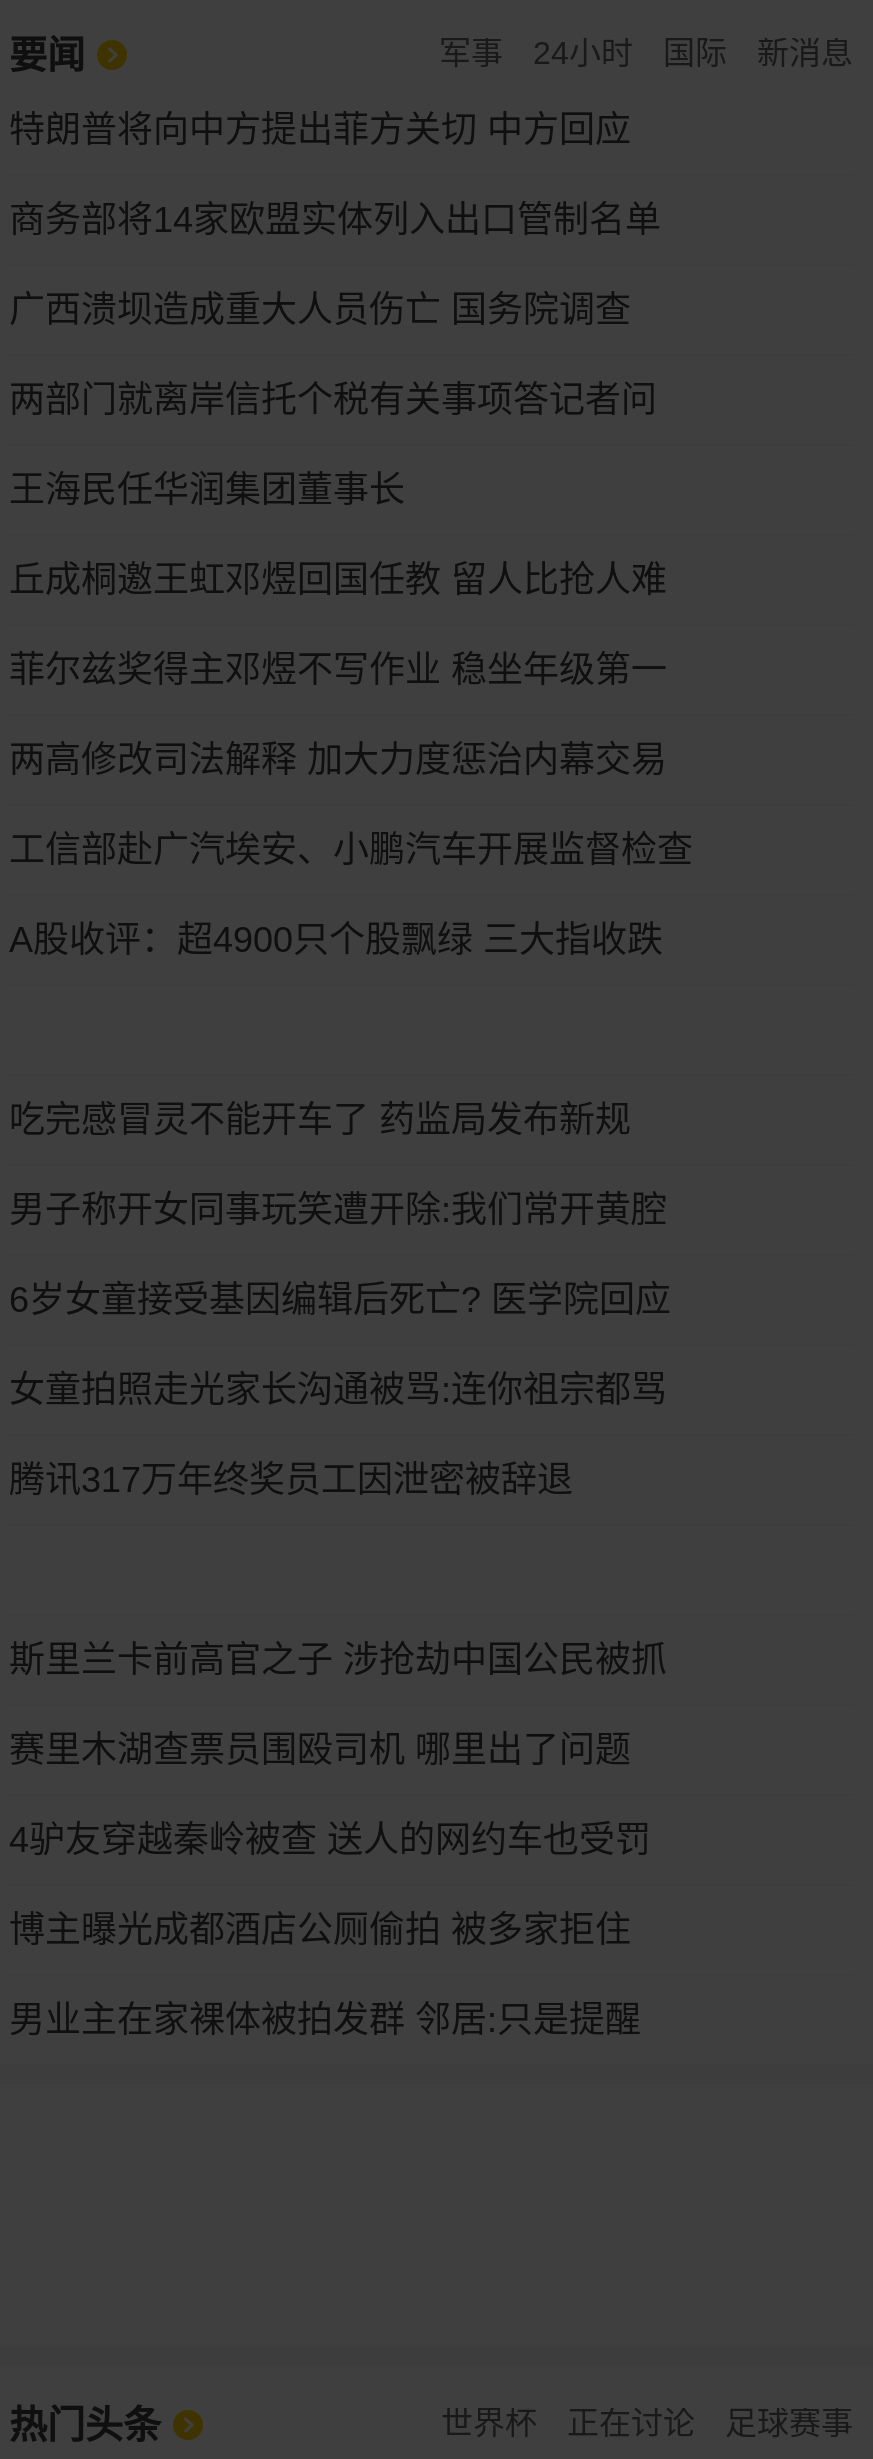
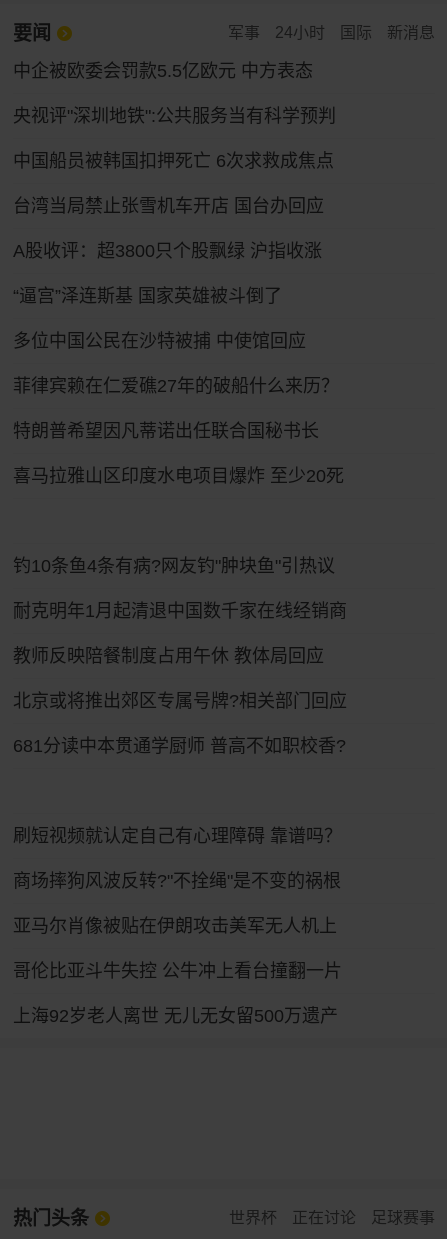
[9,110,631,150] 特朗普将向中方提出菲方关切 中方回应 -> [13,61,313,81] 中企被欧委会罚款5.5亿欧元 中方表态
[9,200,661,240] 商务部将14家欧盟实体列入出口管制名单 -> [13,106,336,126] 央视评"深圳地铁":公共服务当有科学预判
[9,290,631,330] 广西溃坝造成重大人员伤亡 国务院调查 -> [13,151,334,171] 中国船员被韩国扣押死亡 6次求救成焦点
[9,380,657,420] 两部门就离岸信托个税有关事项答记者问 -> [13,196,324,216] 台湾当局禁止张雪机车开店 国台办回应
[9,470,405,510] 王海民任华润集团董事长 -> [13,241,322,261] A股收评：超3800只个股飘绿 沪指收涨
[9,560,667,600] 丘成桐邀王虹邓煜回国任教 留人比抢人难 -> [13,286,282,306] “逼宫”泽连斯基 国家英雄被斗倒了
[9,650,667,690] 菲尔兹奖得主邓煜不写作业 稳坐年级第一 -> [13,331,306,351] 多位中国公民在沙特被捕 中使馆回应
[9,740,667,780] 两高修改司法解释 加大力度惩治内幕交易 -> [13,376,339,396] 菲律宾赖在仁爱礁27年的破船什么来历？
[9,830,693,870] 工信部赴广汽埃安、小鹏汽车开展监督检查 -> [13,421,319,441] 特朗普希望因凡蒂诺出任联合国秘书长
[9,920,663,960] A股收评：超4900只个股飘绿 三大指收跌 -> [13,466,344,486] 喜马拉雅山区印度水电项目爆炸 至少20死
[9,1100,631,1140] 吃完感冒灵不能开车了 药监局发布新规 -> [13,556,335,576] 钓10条鱼4条有病?网友钓"肿块鱼"引热议
[9,1190,667,1230] 男子称开女同事玩笑遭开除:我们常开黄腔 -> [13,601,347,621] 耐克明年1月起清退中国数千家在线经销商
[9,1280,671,1320] 6岁女童接受基因编辑后死亡? 医学院回应 -> [13,646,324,666] 教师反映陪餐制度占用午休 教体局回应
[9,1370,667,1410] 女童拍照走光家长沟通被骂:连你祖宗都骂 -> [13,691,347,711] 北京或将推出郊区专属号牌?相关部门回应
[9,1460,573,1500] 腾讯317万年终奖员工因泄密被辞退 -> [13,736,346,756] 681分读中本贯通学厨师 普高不如职校香?
[9,1640,667,1680] 斯里兰卡前高官之子 涉抢劫中国公民被抓 -> [13,826,342,846] 刷短视频就认定自己有心理障碍 靠谱吗？
[9,1730,631,1770] 赛里木湖查票员围殴司机 哪里出了问题 -> [13,871,341,891] 商场摔狗风波反转?"不拴绳"是不变的祸根
[9,1820,651,1860] 4驴友穿越秦岭被查 送人的网约车也受罚 -> [13,916,337,936] 亚马尔肖像被贴在伊朗攻击美军无人机上
[9,1910,631,1950] 博主曝光成都酒店公厕偷拍 被多家拒住 -> [13,961,342,981] 哥伦比亚斗牛失控 公牛冲上看台撞翻一片
[9,2000,641,2040] 男业主在家裸体被拍发群 邻居:只是提醒 -> [13,1006,338,1026] 上海92岁老人离世 无儿无女留500万遗产

